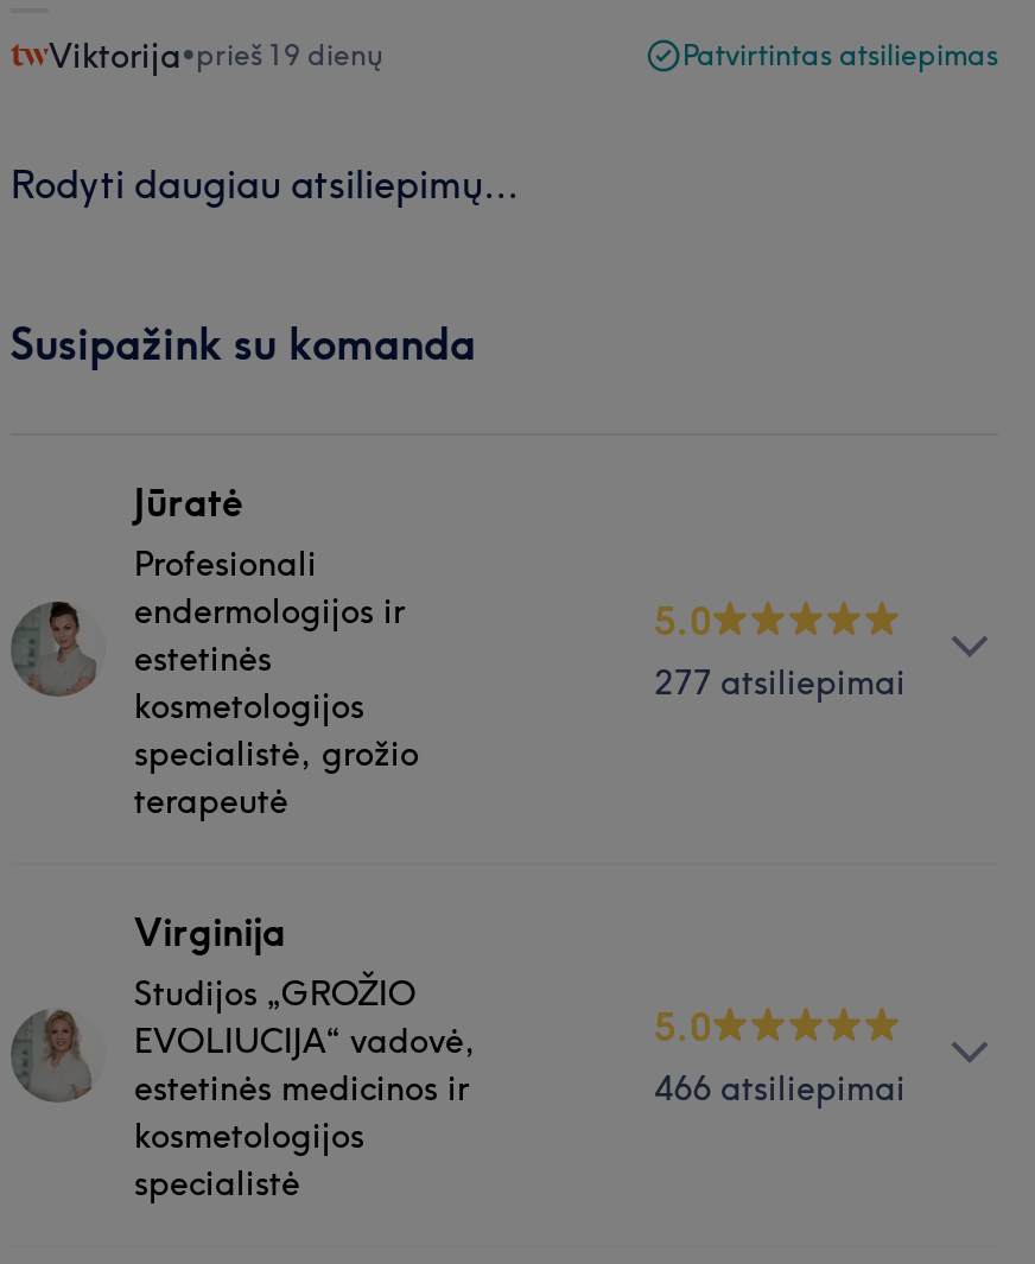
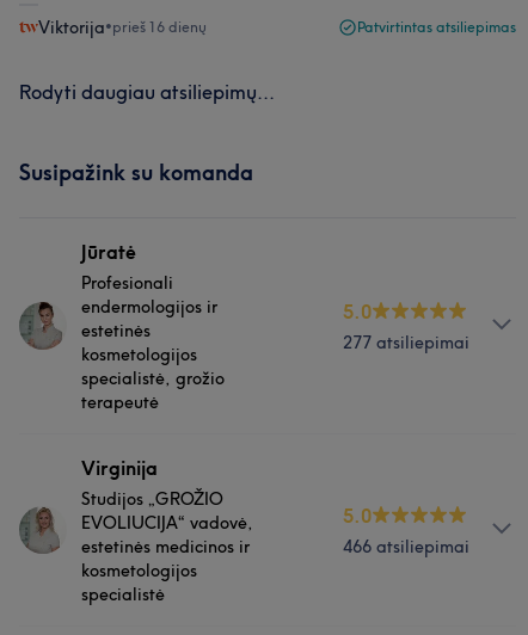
[49,34,383,77] Viktorija•prieš 19 dienų -> [38,17,207,38] Viktorija•prieš 16 dienų

